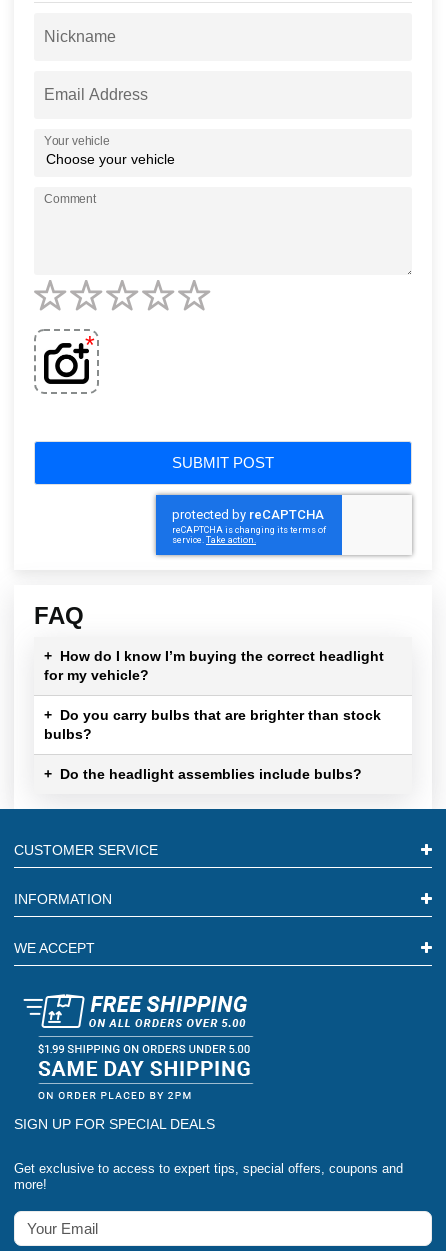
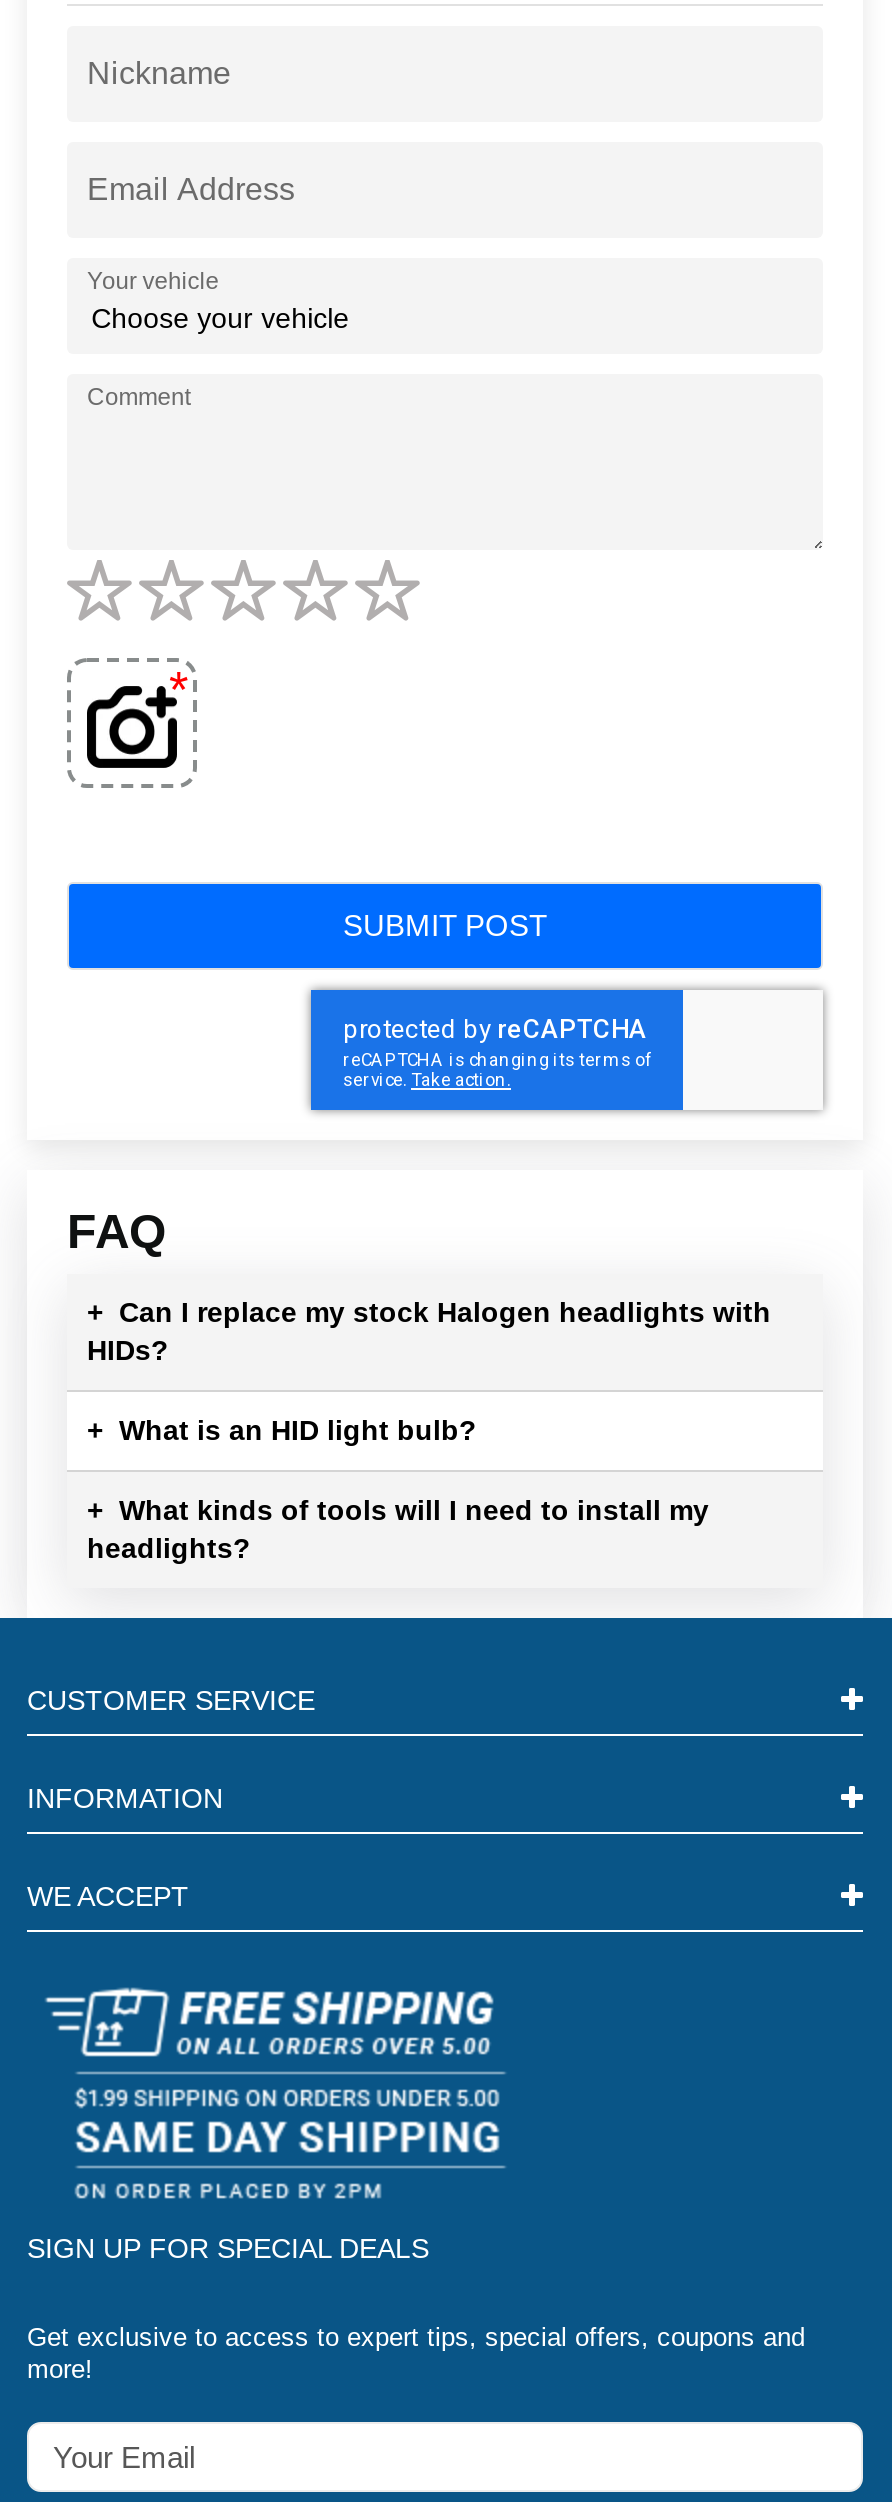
[44,648,384,683] + How do I know I’m buying the correct headlight | for my vehicle? -> [87,1296,771,1366] + Can I replace my stock Halogen headlights with | HIDs?
[44,707,381,742] + Do you carry bulbs that are brighter than stock | bulbs? -> [87,1414,477,1446] + What is an HID light bulb?
[44,766,362,782] + Do the headlight assemblies include bulbs? -> [87,1494,709,1564] + What kinds of tools will I need to install my | headlights?

